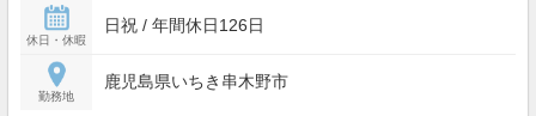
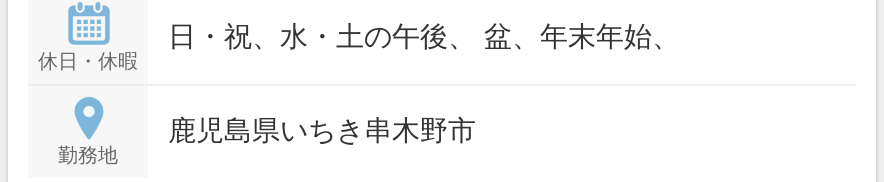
[104,16,264,35] 日祝 / 年間休日126日 -> [168,19,680,51] 日・祝、水・土の午後、 盆、年末年始、

